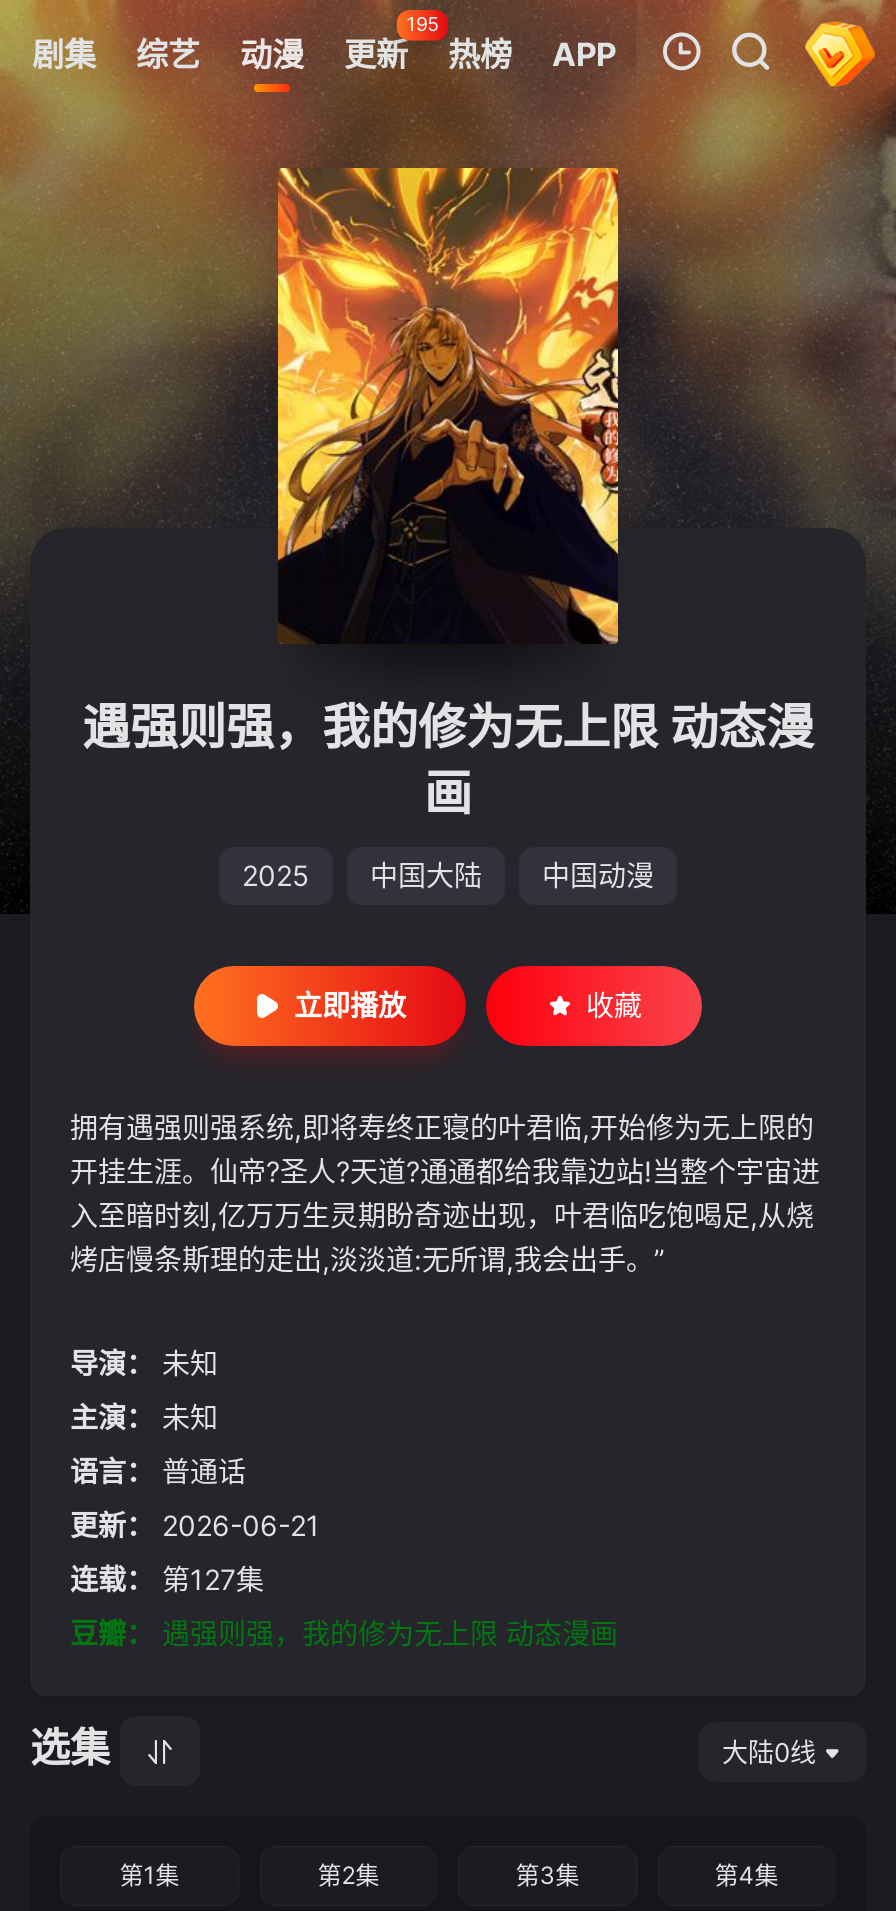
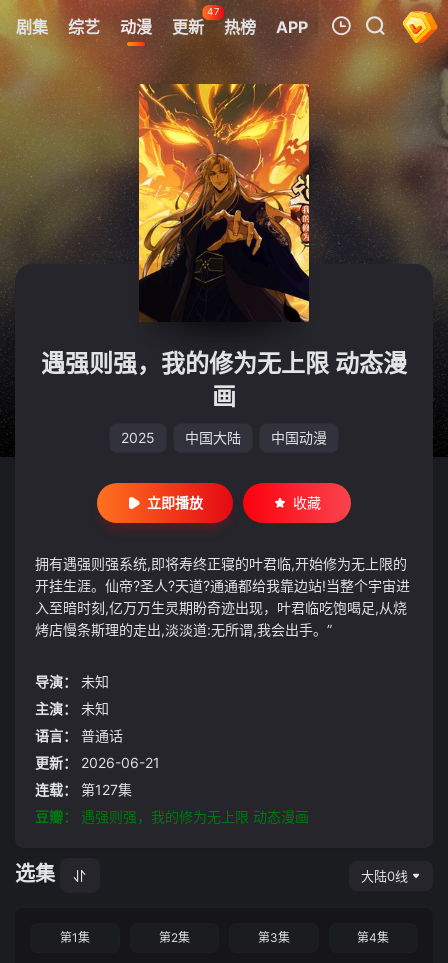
[406,12,438,36] 195 -> [207,6,219,18] 47

